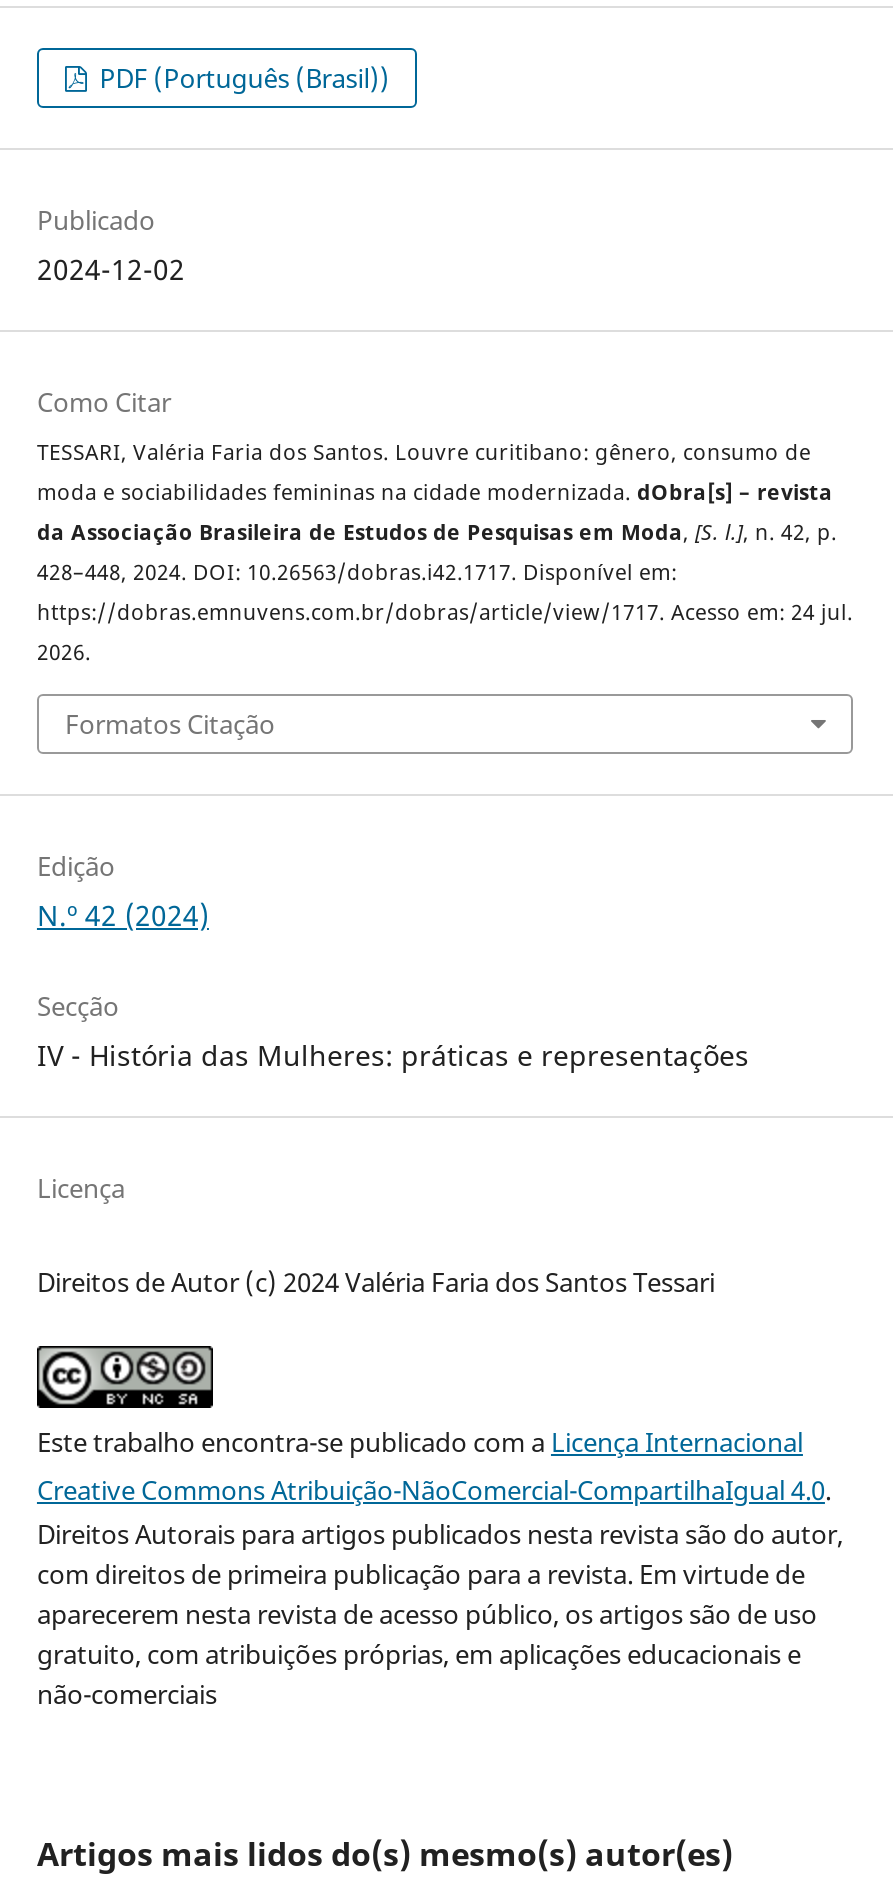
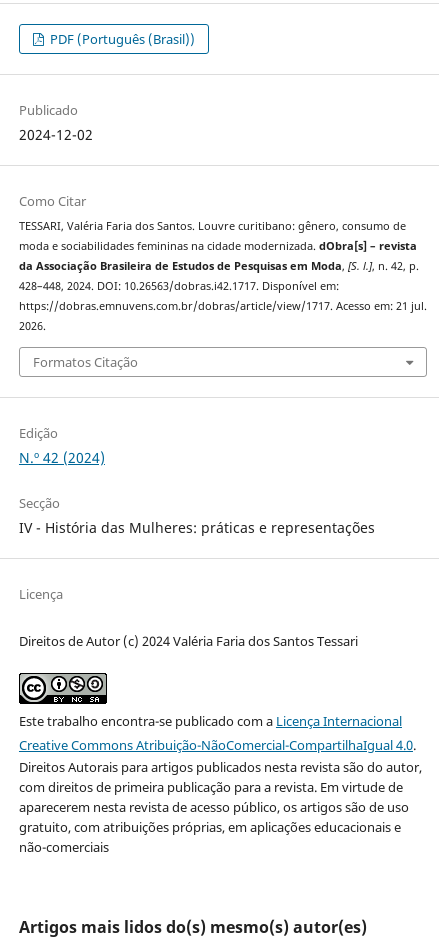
[37,598,853,626] https://dobras.emnuvens.com.br/dobras/article/view/1717. Acesso em: 24 jul. -> [19,299,427,313] https://dobras.emnuvens.com.br/dobras/article/view/1717. Acesso em: 21 jul.

